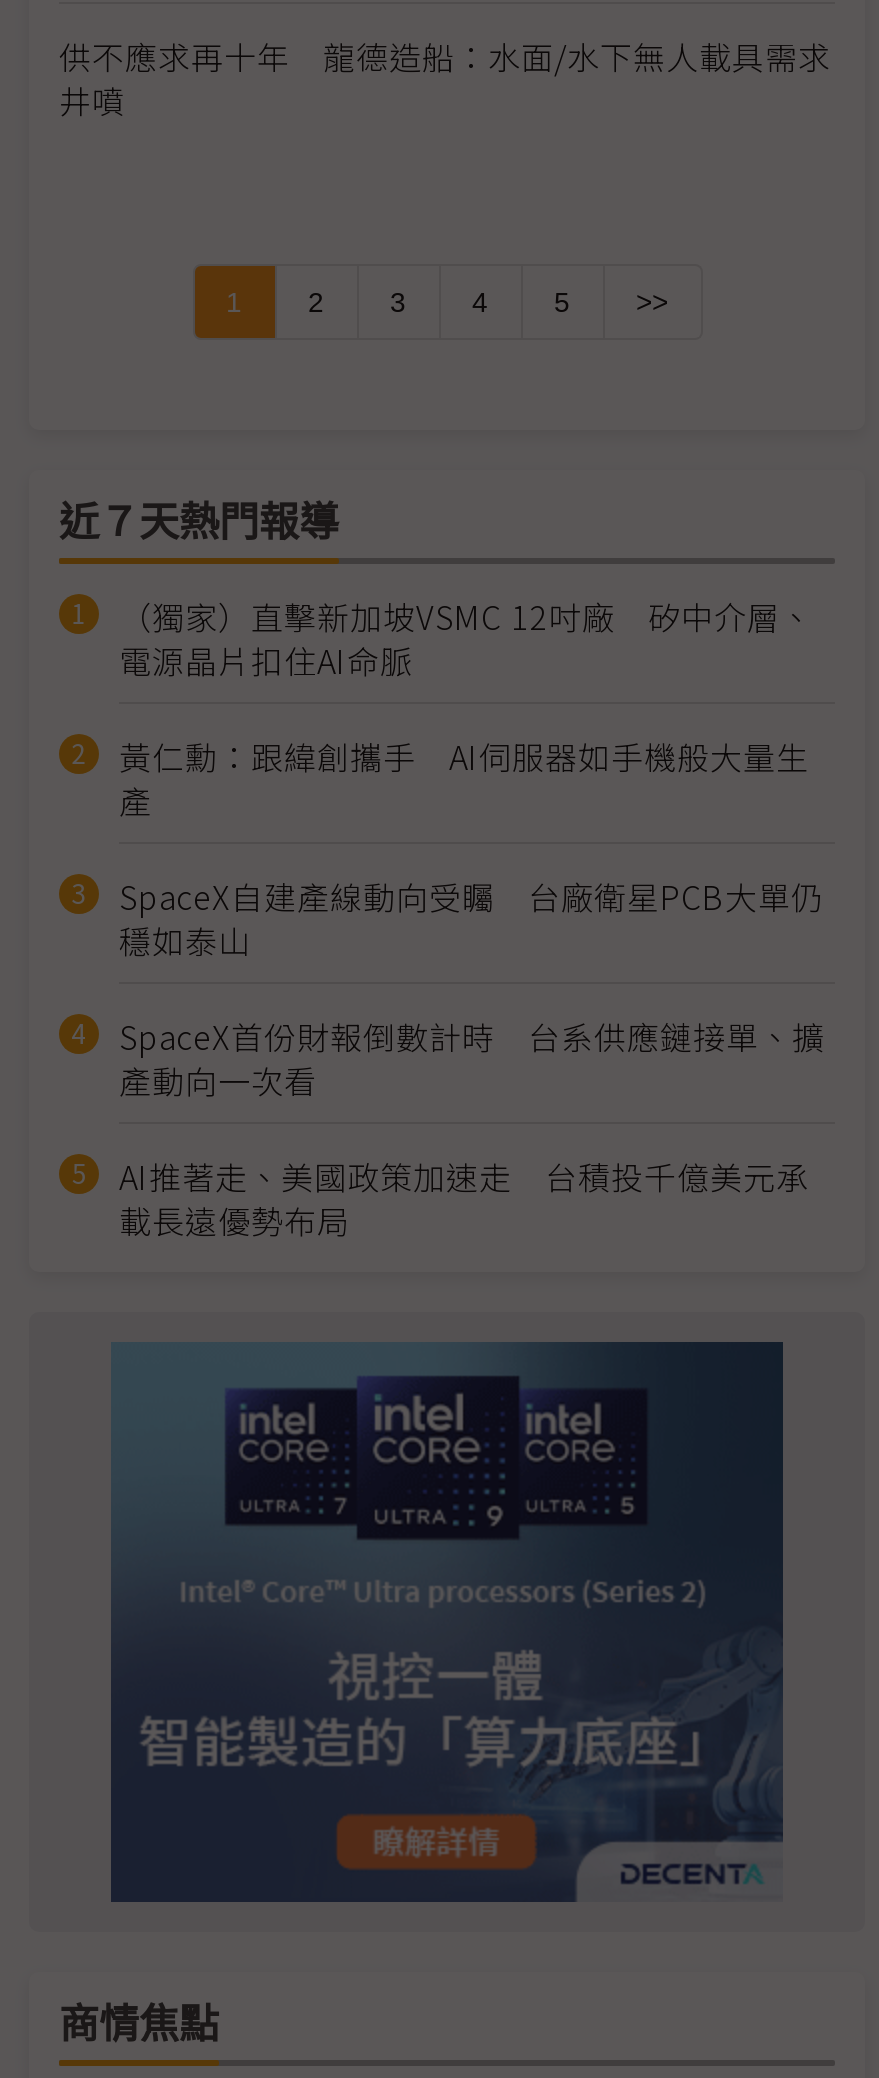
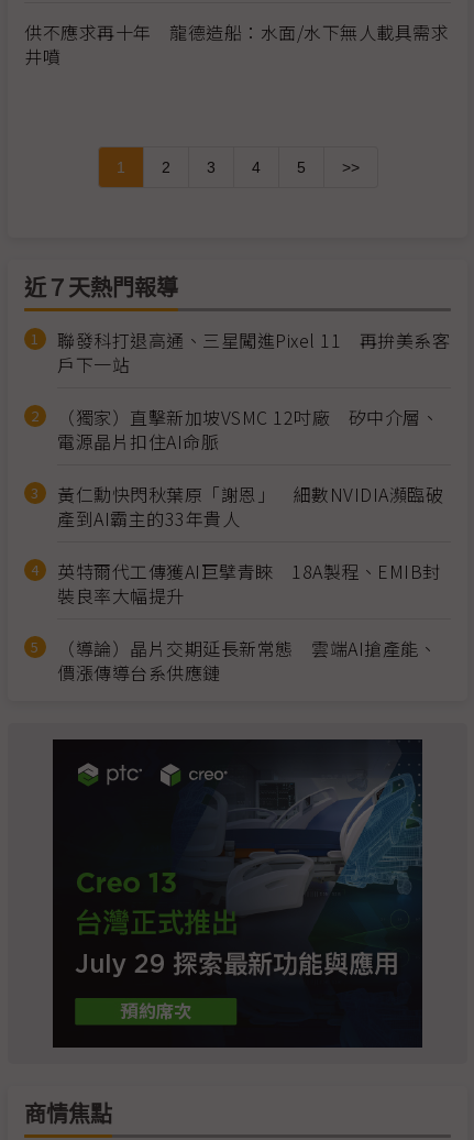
none -> [57,327,450,377] 聯發科打退高通、三星闖進Pixel 11 再拚美系客 | 戶下一站
moved [119,592,813,684] -> [57,404,439,454]: （獨家）直擊新加坡VSMC 12吋廠 矽中介層、 | 電源晶片扣住AI命脈
[119,732,825,1244] 黃仁勳：跟緯創攜手 AI伺服器如手機般大量生 | 產 | SpaceX自建產線動向受矚 台廠衛星PCB大單仍 | 穩如泰山 | SpaceX首份財報倒數計時 台系供應鏈接單、擴 | 產動向一次看 | AI推著走、美國政策加速走 台積投千億美元承 | 載長遠優勢布局 -> [57,481,443,685] 黃仁勳快閃秋葉原「謝恩」 細數NVIDIA瀕臨破 | 產到AI霸主的33年貴人 | 英特爾代工傳獲AI巨擘青睞 18A製程、EMIB封 | 裝良率大幅提升 | （導論）晶片交期延長新常態 雲端AI搶產能、 | 價漲傳導台系供應鏈
[109,1340,785,1904] [image] -> [52,746,423,1049] [image]

